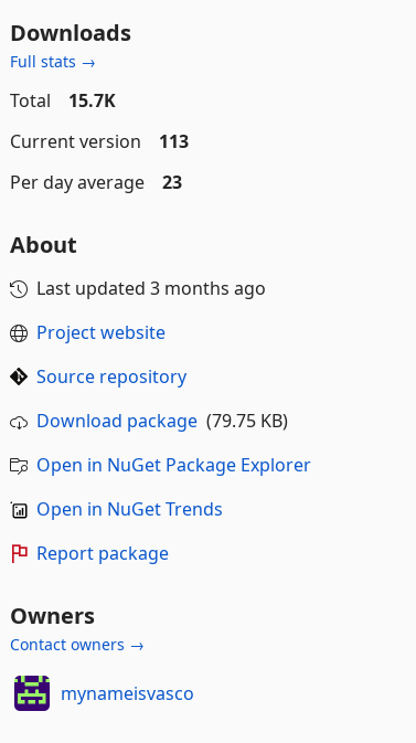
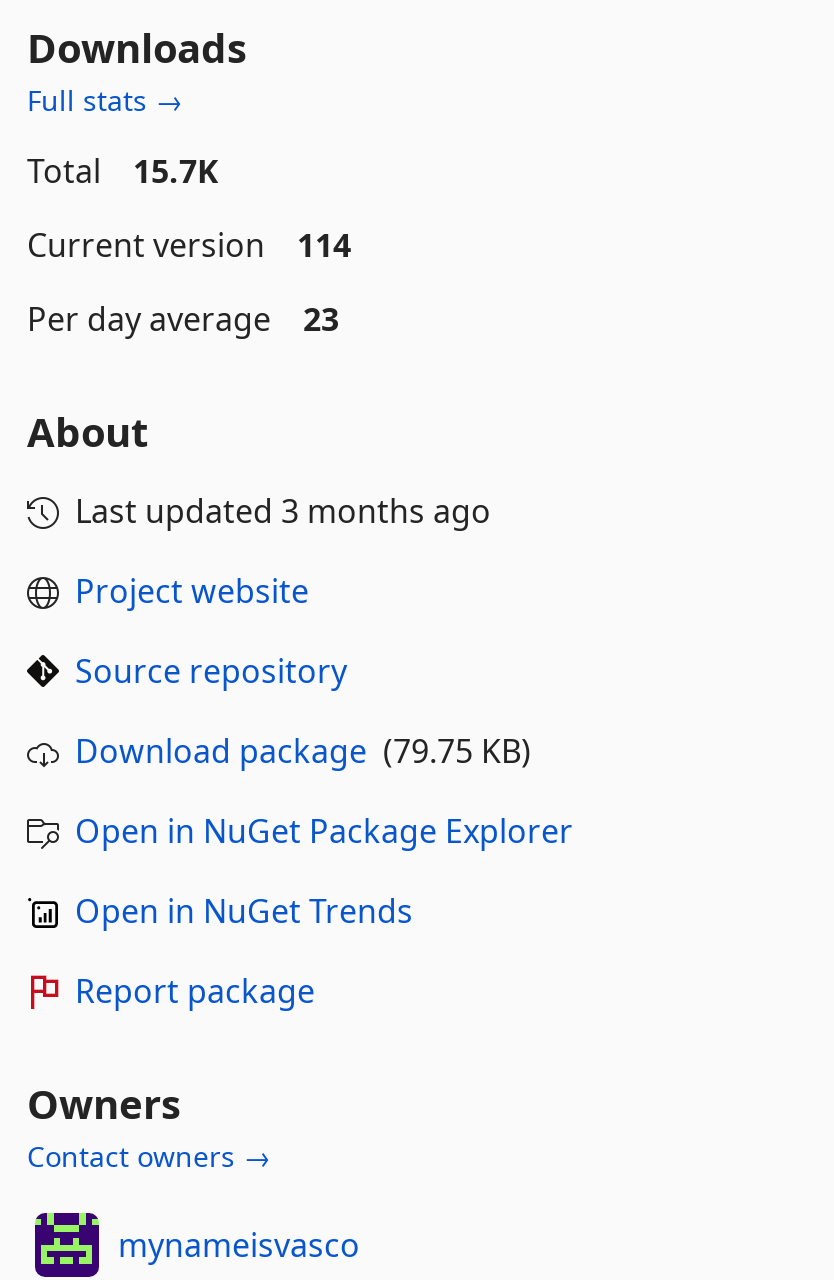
[10,129,189,153] Current version 113 -> [27,223,351,267] Current version 114

